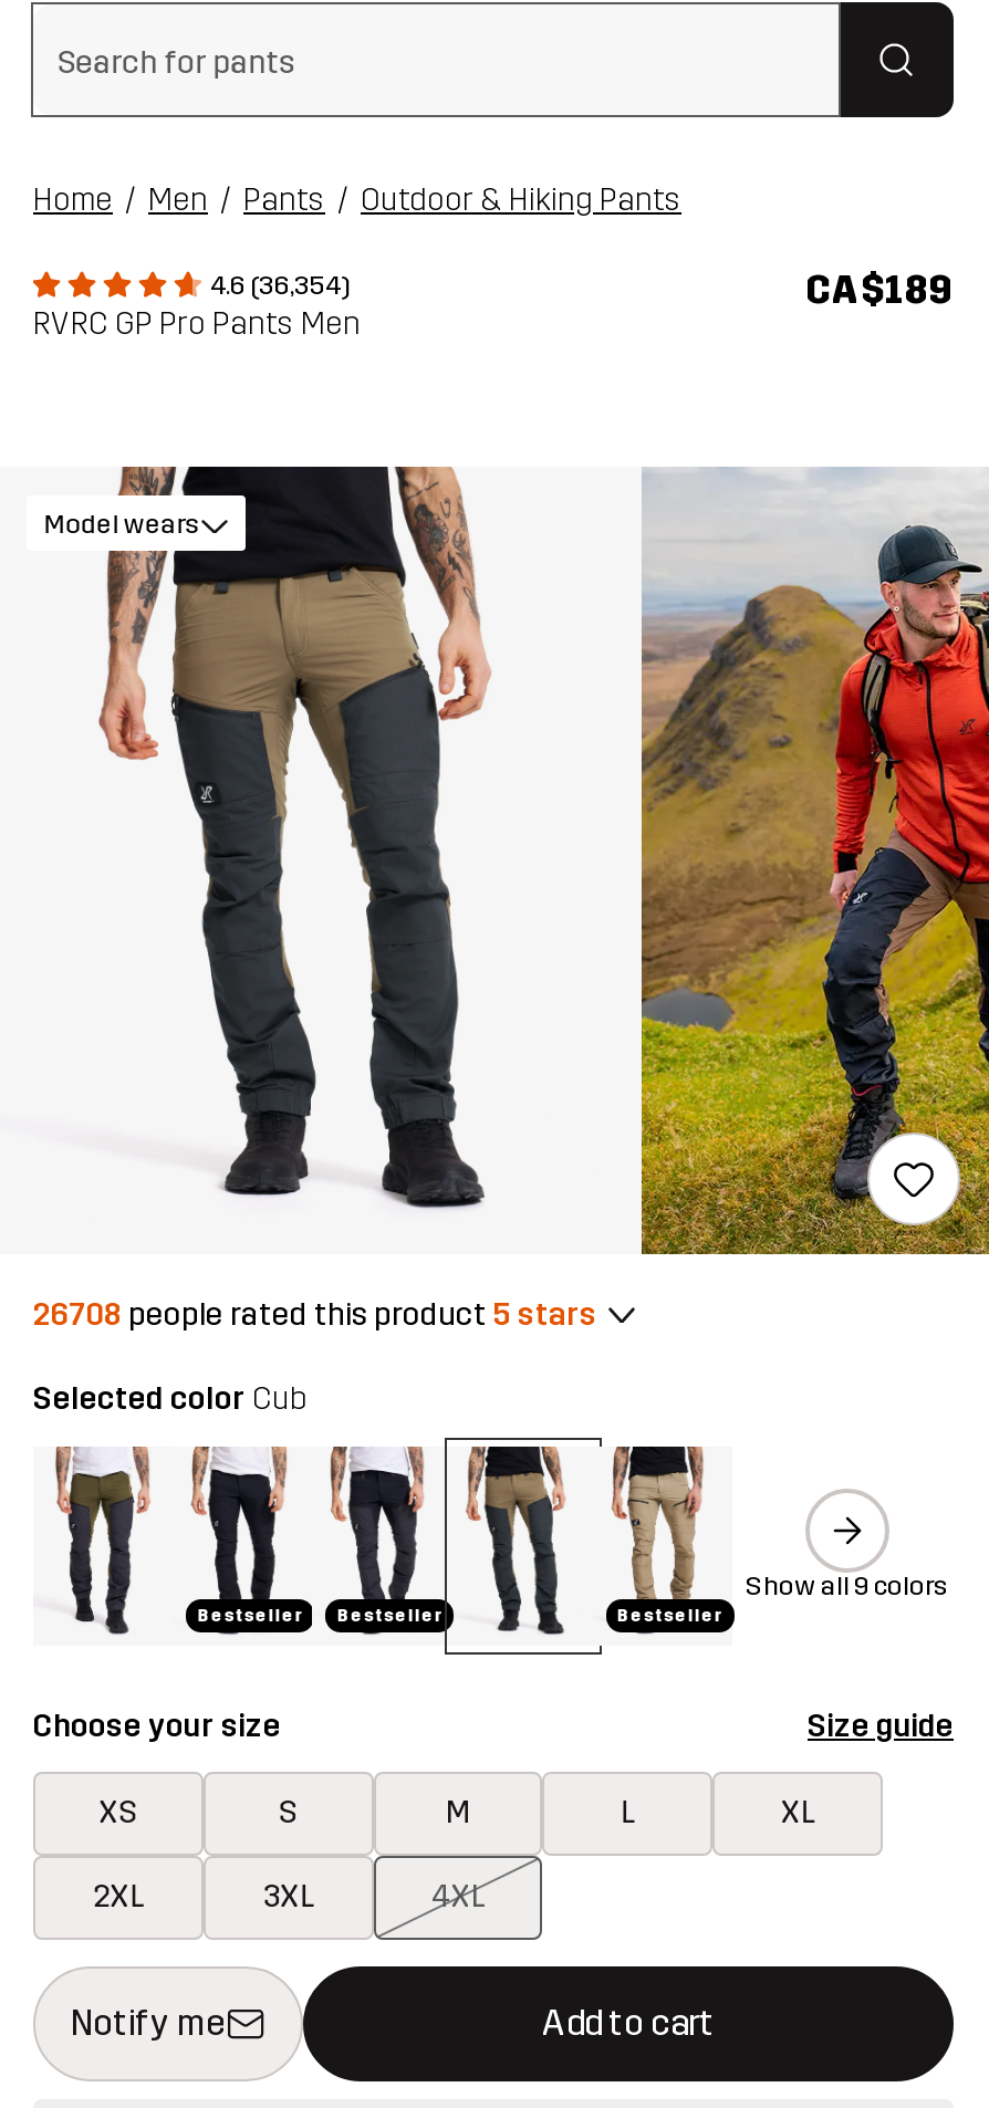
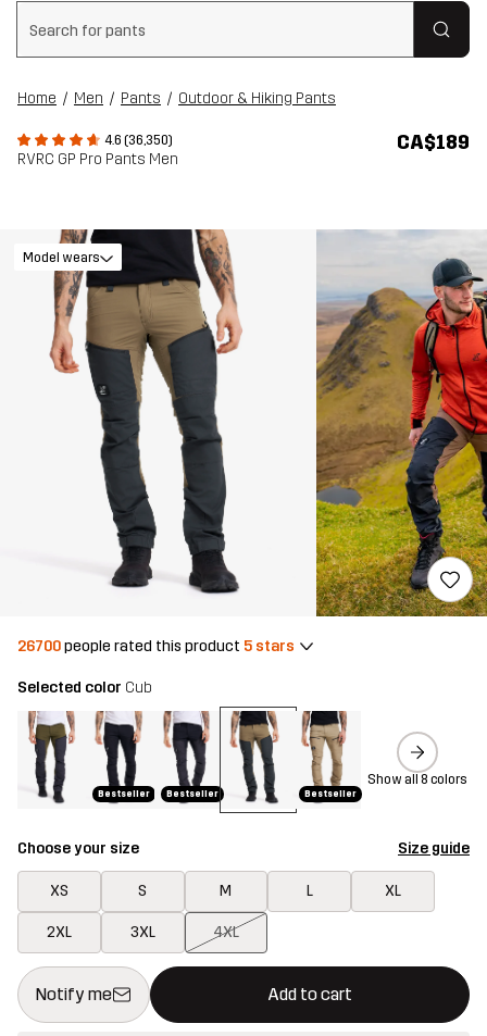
[210,270,350,301] 4.6 (36,354) -> [104,133,173,148] 4.6 (36,350)
[33,1295,597,1333] 26708 people rated this product 5 stars -> [17,637,295,655] 26700 people rated this product 5 stars
[746,1571,949,1602] Show all 9 colors -> [367,772,467,787] Show all 8 colors

